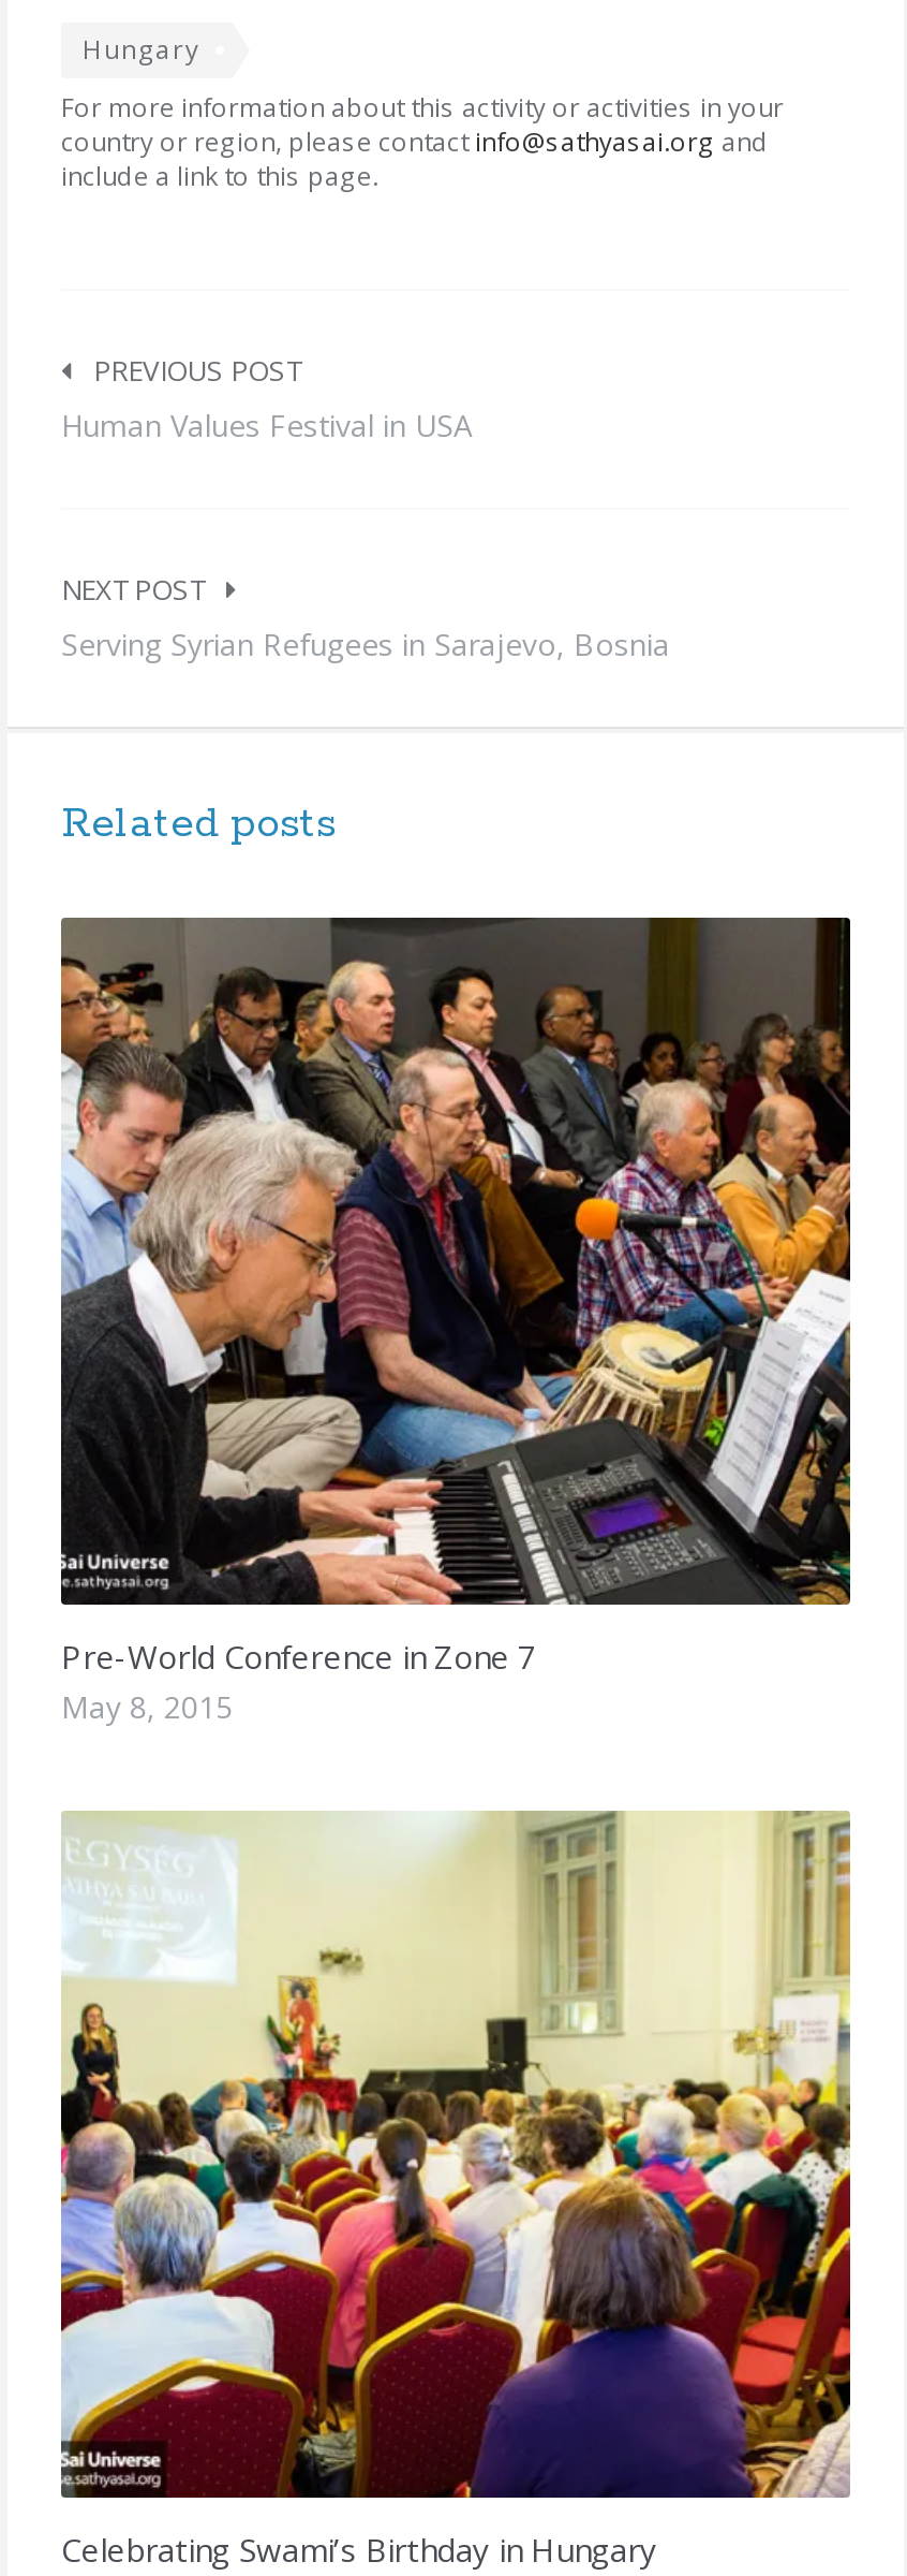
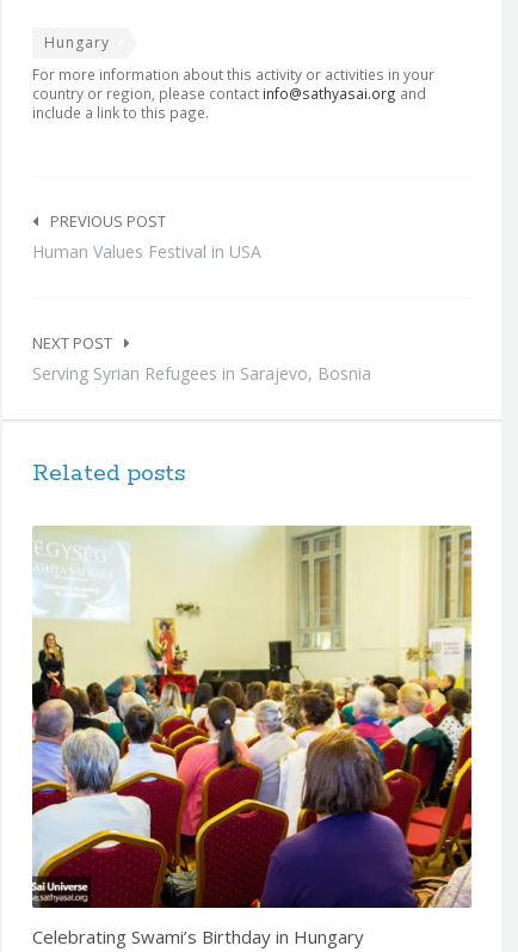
[59,917,852,1727] [image] | Pre-World Conference in Zone 7 | May 8, 2015 -> none

